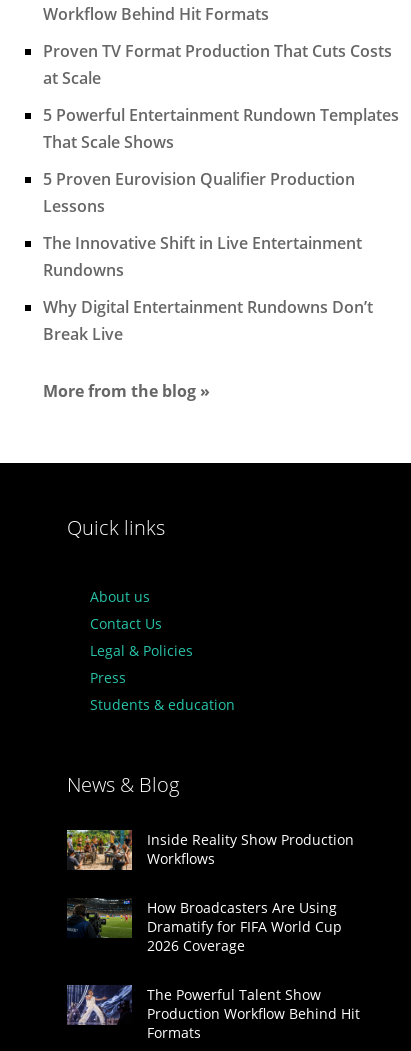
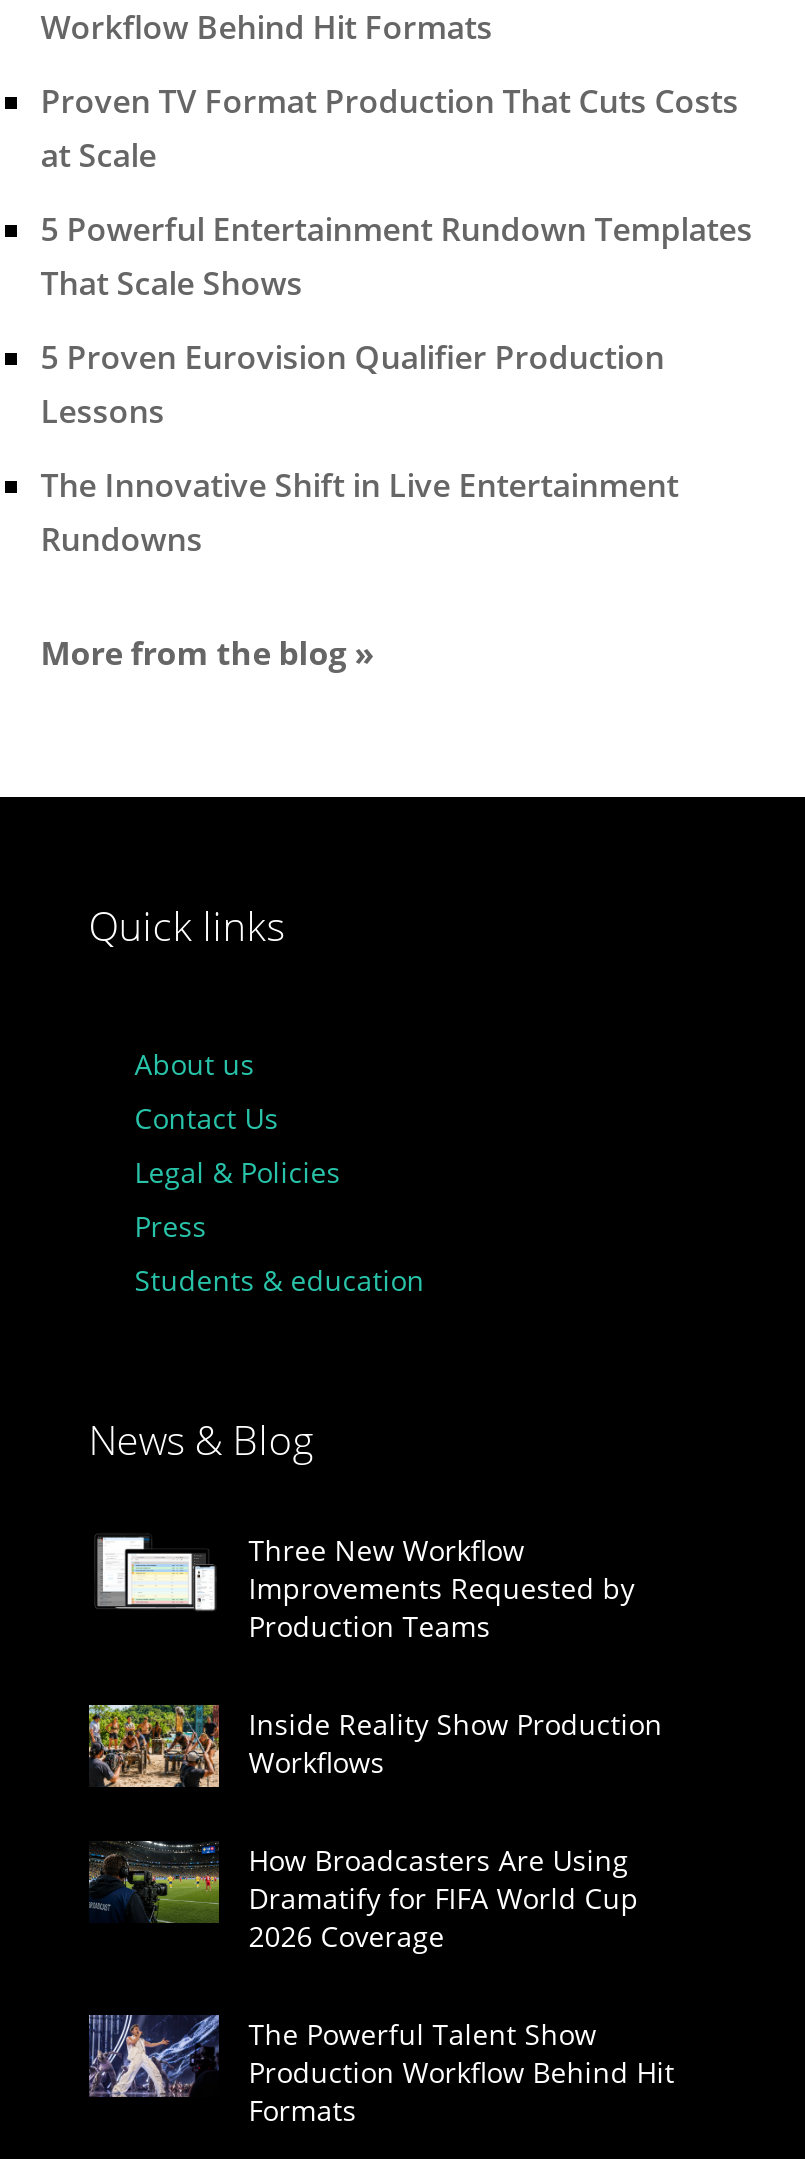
[43,296,373,345] Why Digital Entertainment Rundowns Don’t | Break Live -> none
moved [43,380,235,798] -> [41,631,425,1467]: More from the blog » | Quick links | About us | Contact Us | Legal & Policies | Press | Students & education | News & Blog
none -> [95,1531,635,1645] [image] | Three New Workflow | Improvements Requested by | Production Teams

